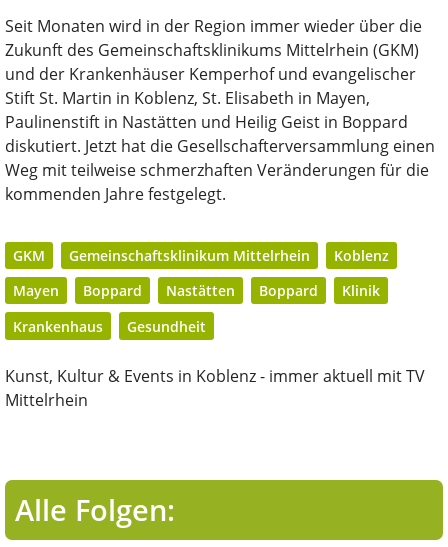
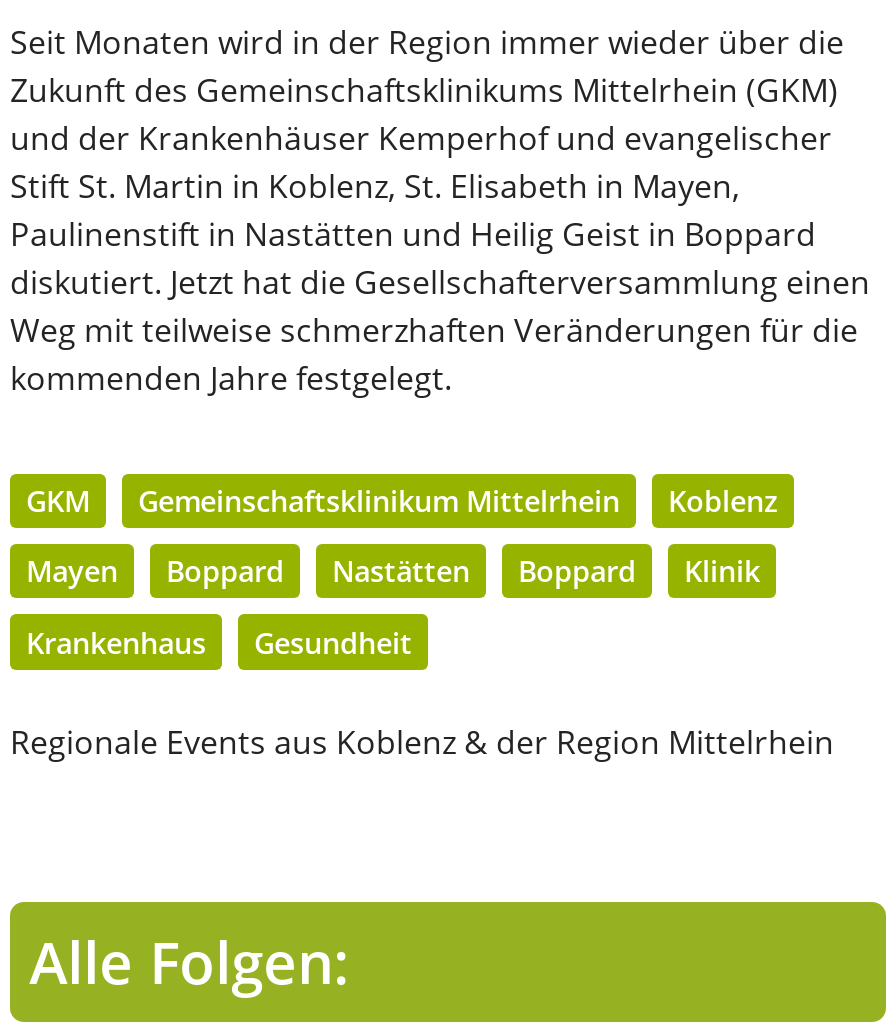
[5,365,425,411] Kunst, Kultur & Events in Koblenz - immer aktuell mit TV | Mittelrhein -> [10,719,834,763] Regionale Events aus Koblenz & der Region Mittelrhein

